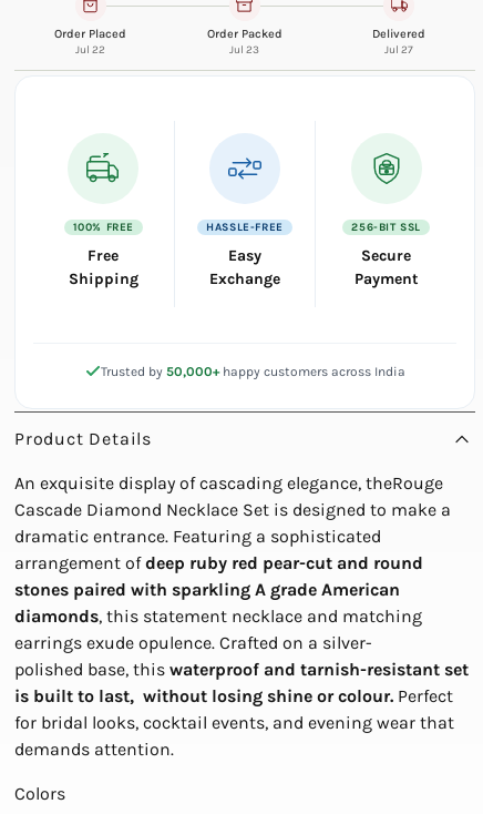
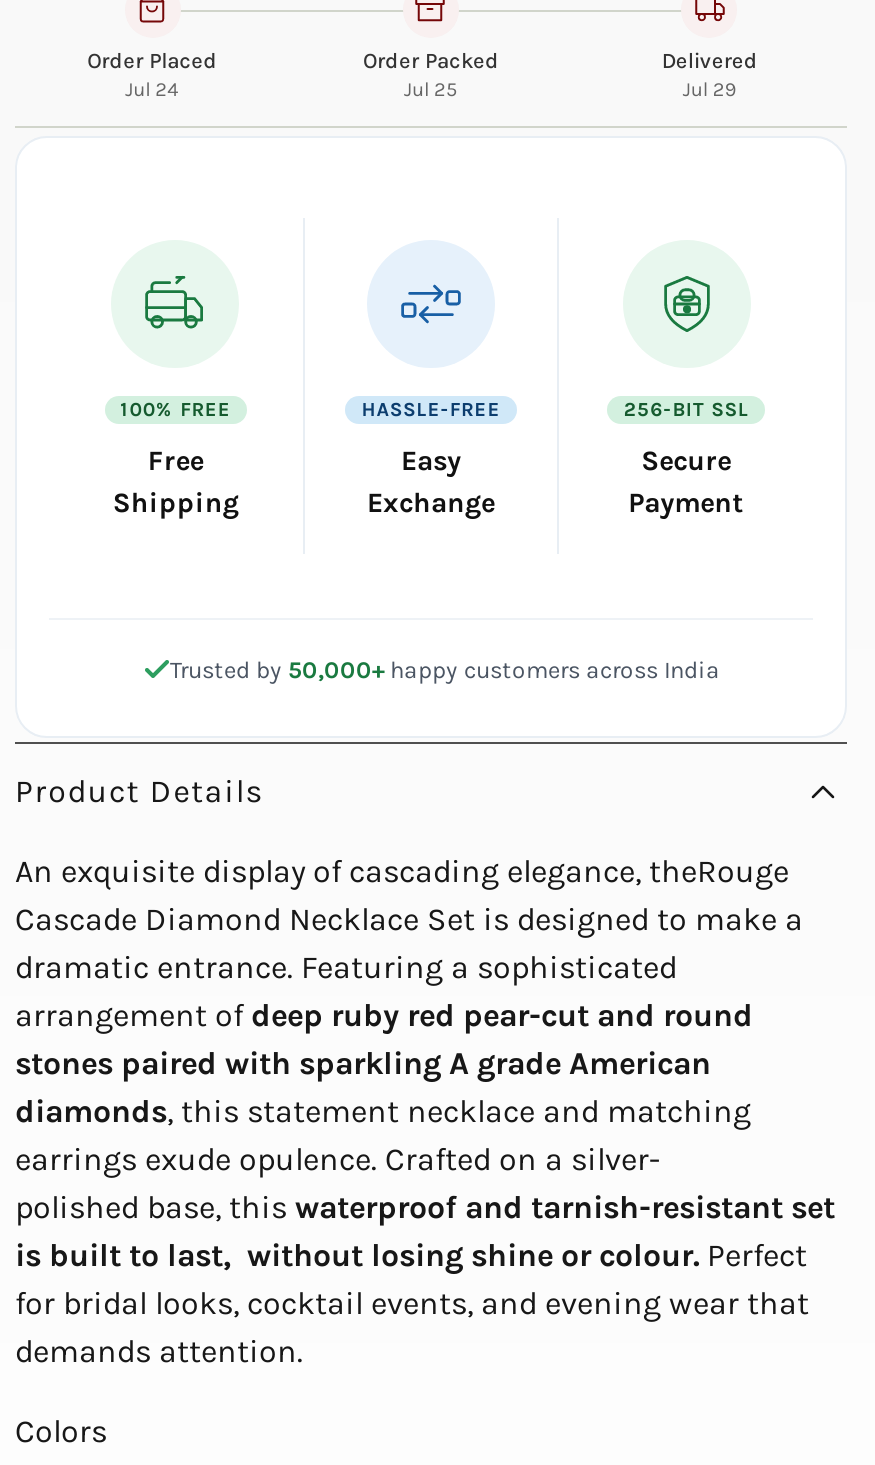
[75,43,105,56] Jul 22 -> [125,77,179,101] Jul 24
[230,43,260,56] Jul 23 -> [404,77,458,101] Jul 25
[385,43,414,56] Jul 27 -> [683,77,737,101] Jul 29

